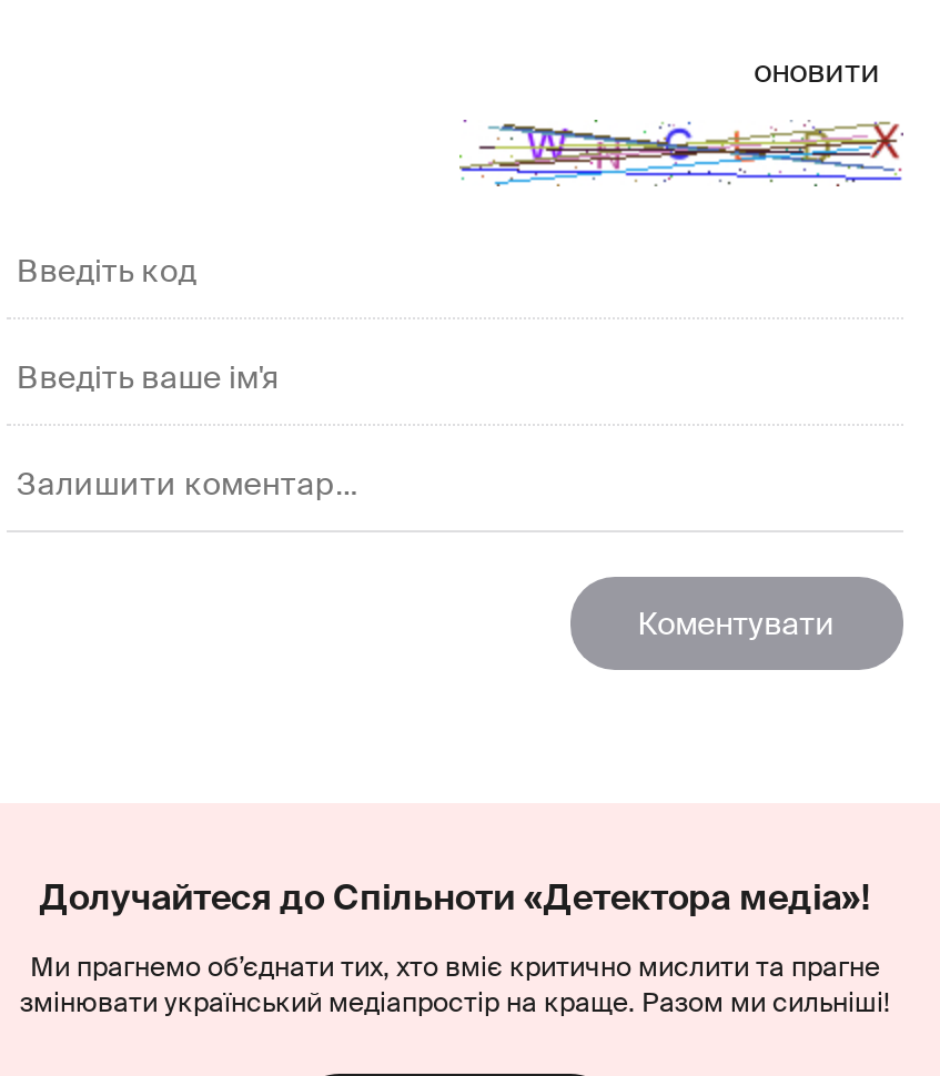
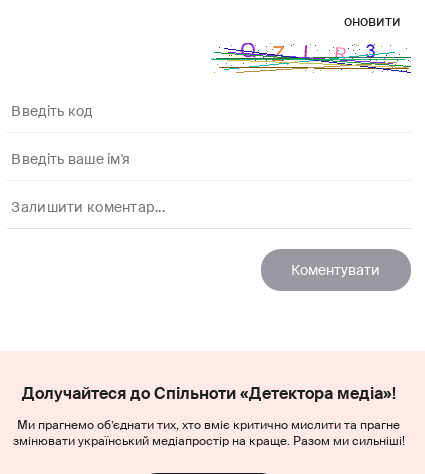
[457,118,906,189] [image] -> [211,42,412,74] [image]

